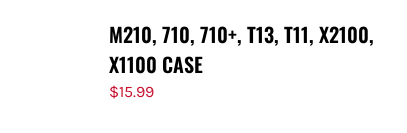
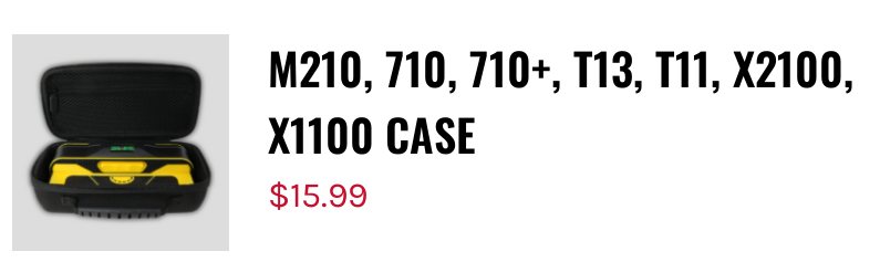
none -> [14,36,227,249] [image]

